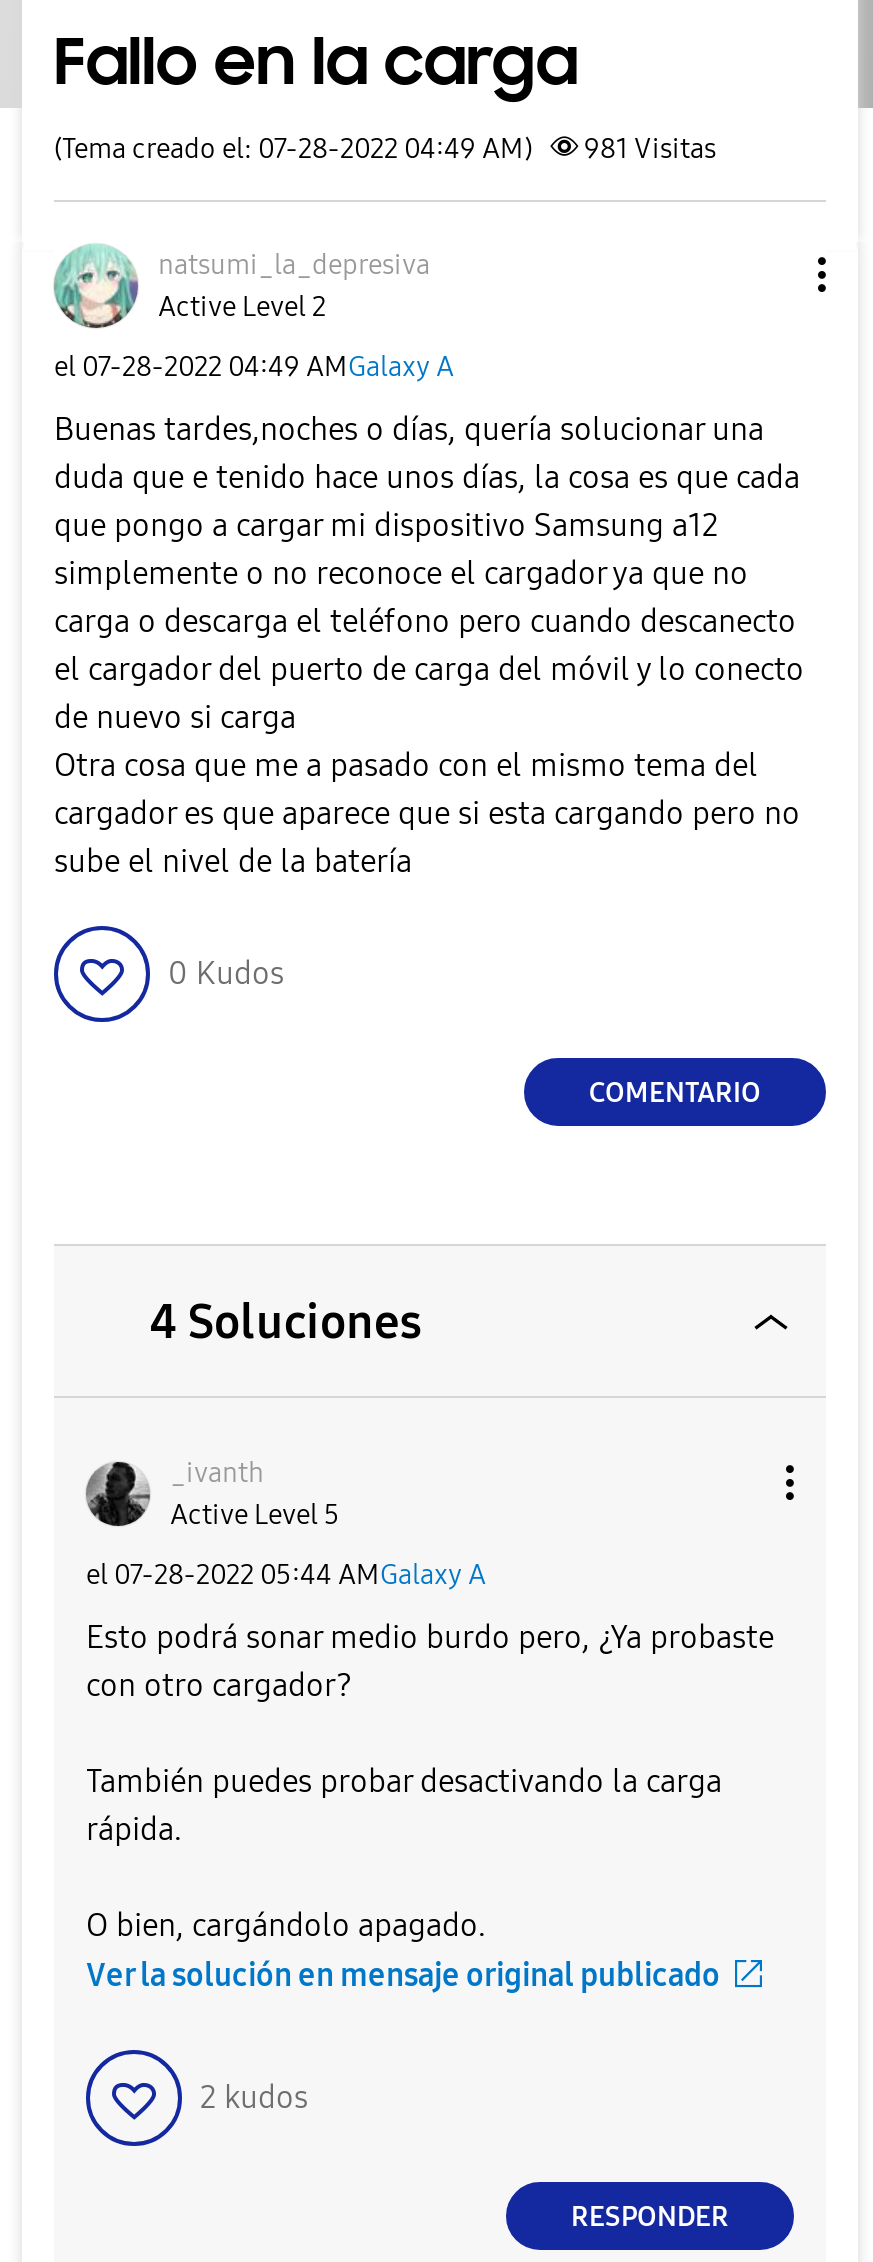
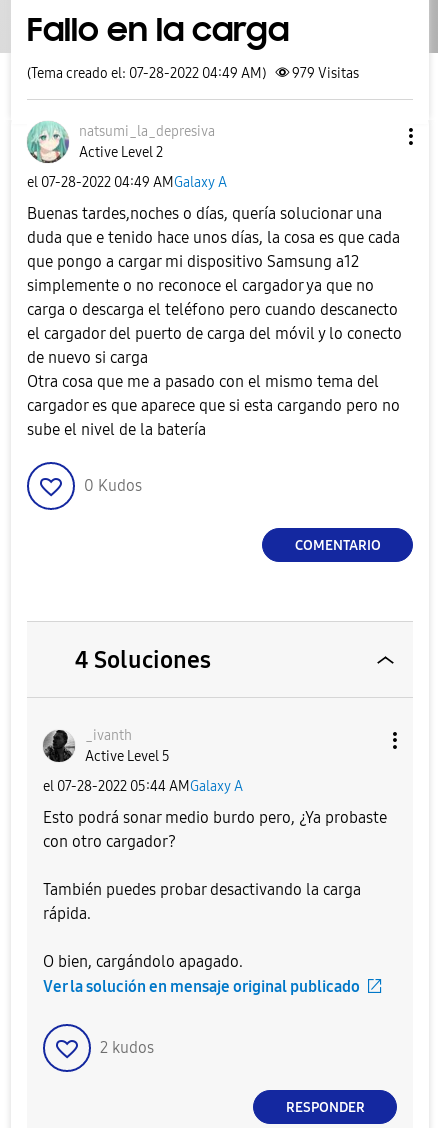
[54,132,716,166] (Tema creado el: 07-28-2022 04:49 AM) 981 Visitas -> [27,65,359,82] (Tema creado el: 07-28-2022 04:49 AM) 979 Visitas

